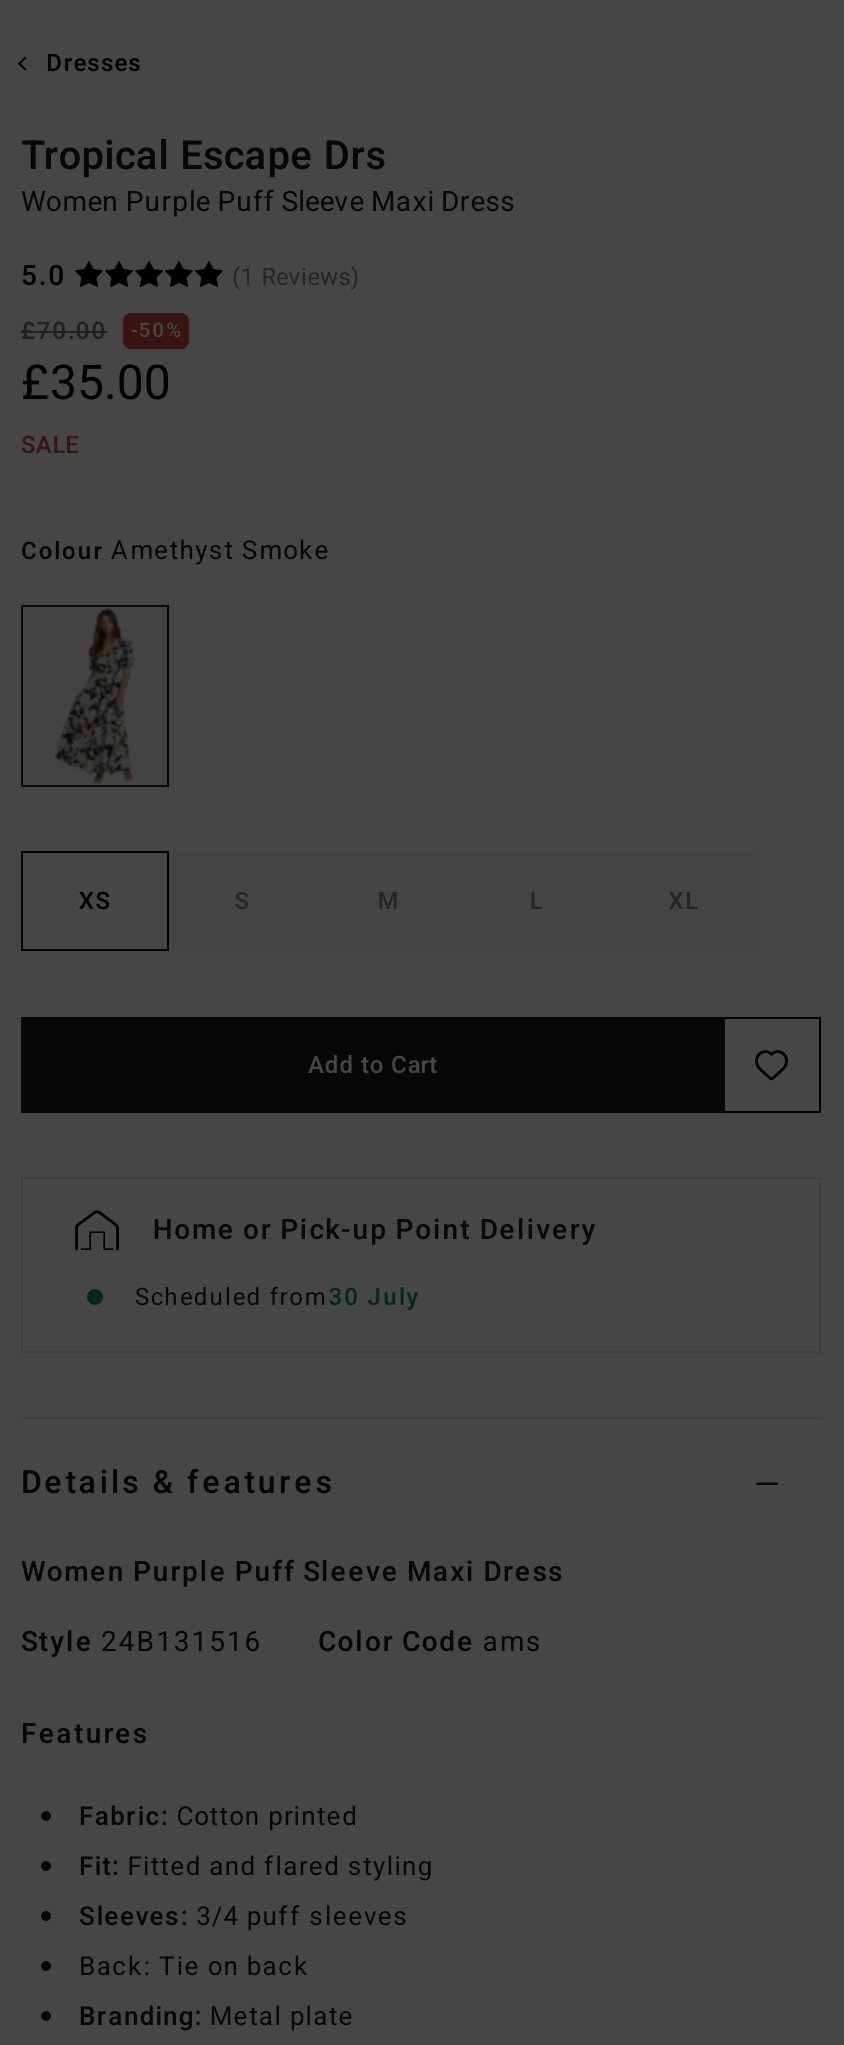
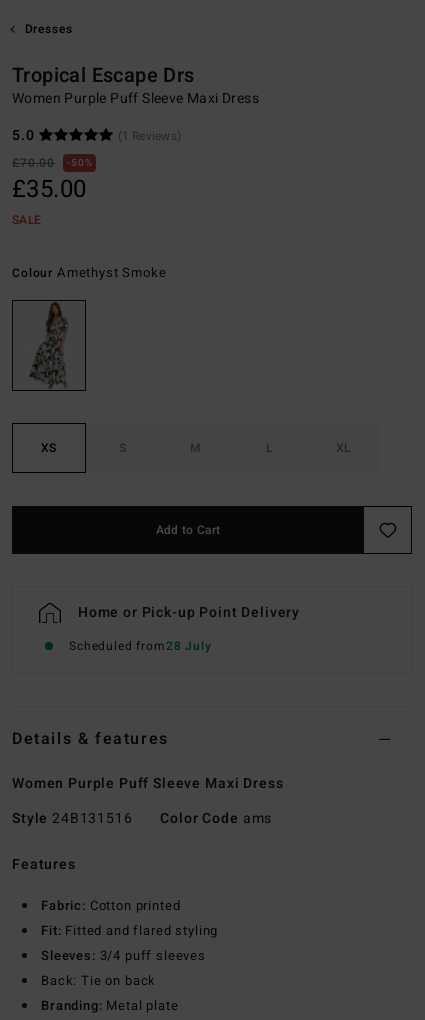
[135,1280,420,1316] Scheduled from30 July -> [69,637,212,655] Scheduled from28 July

